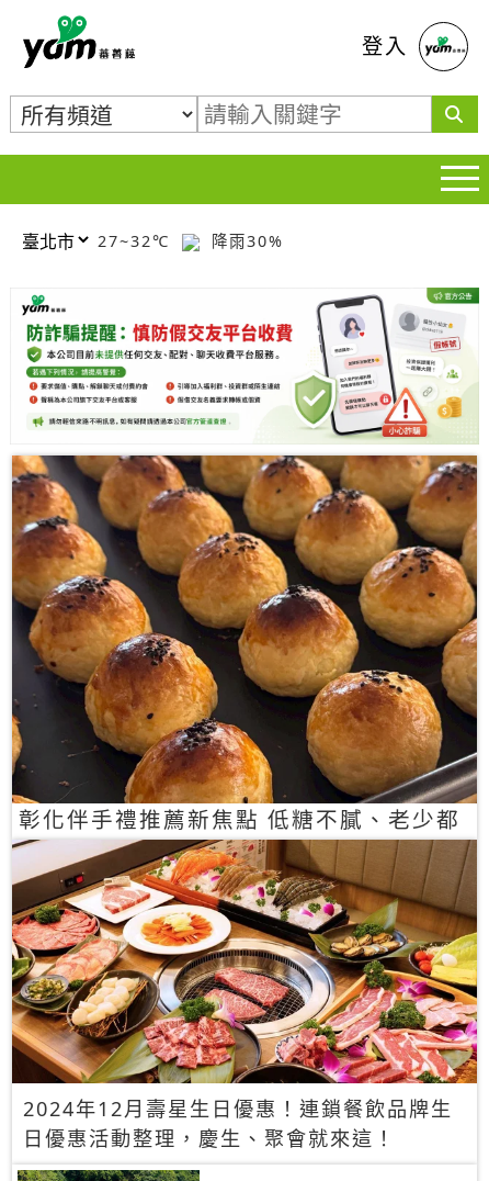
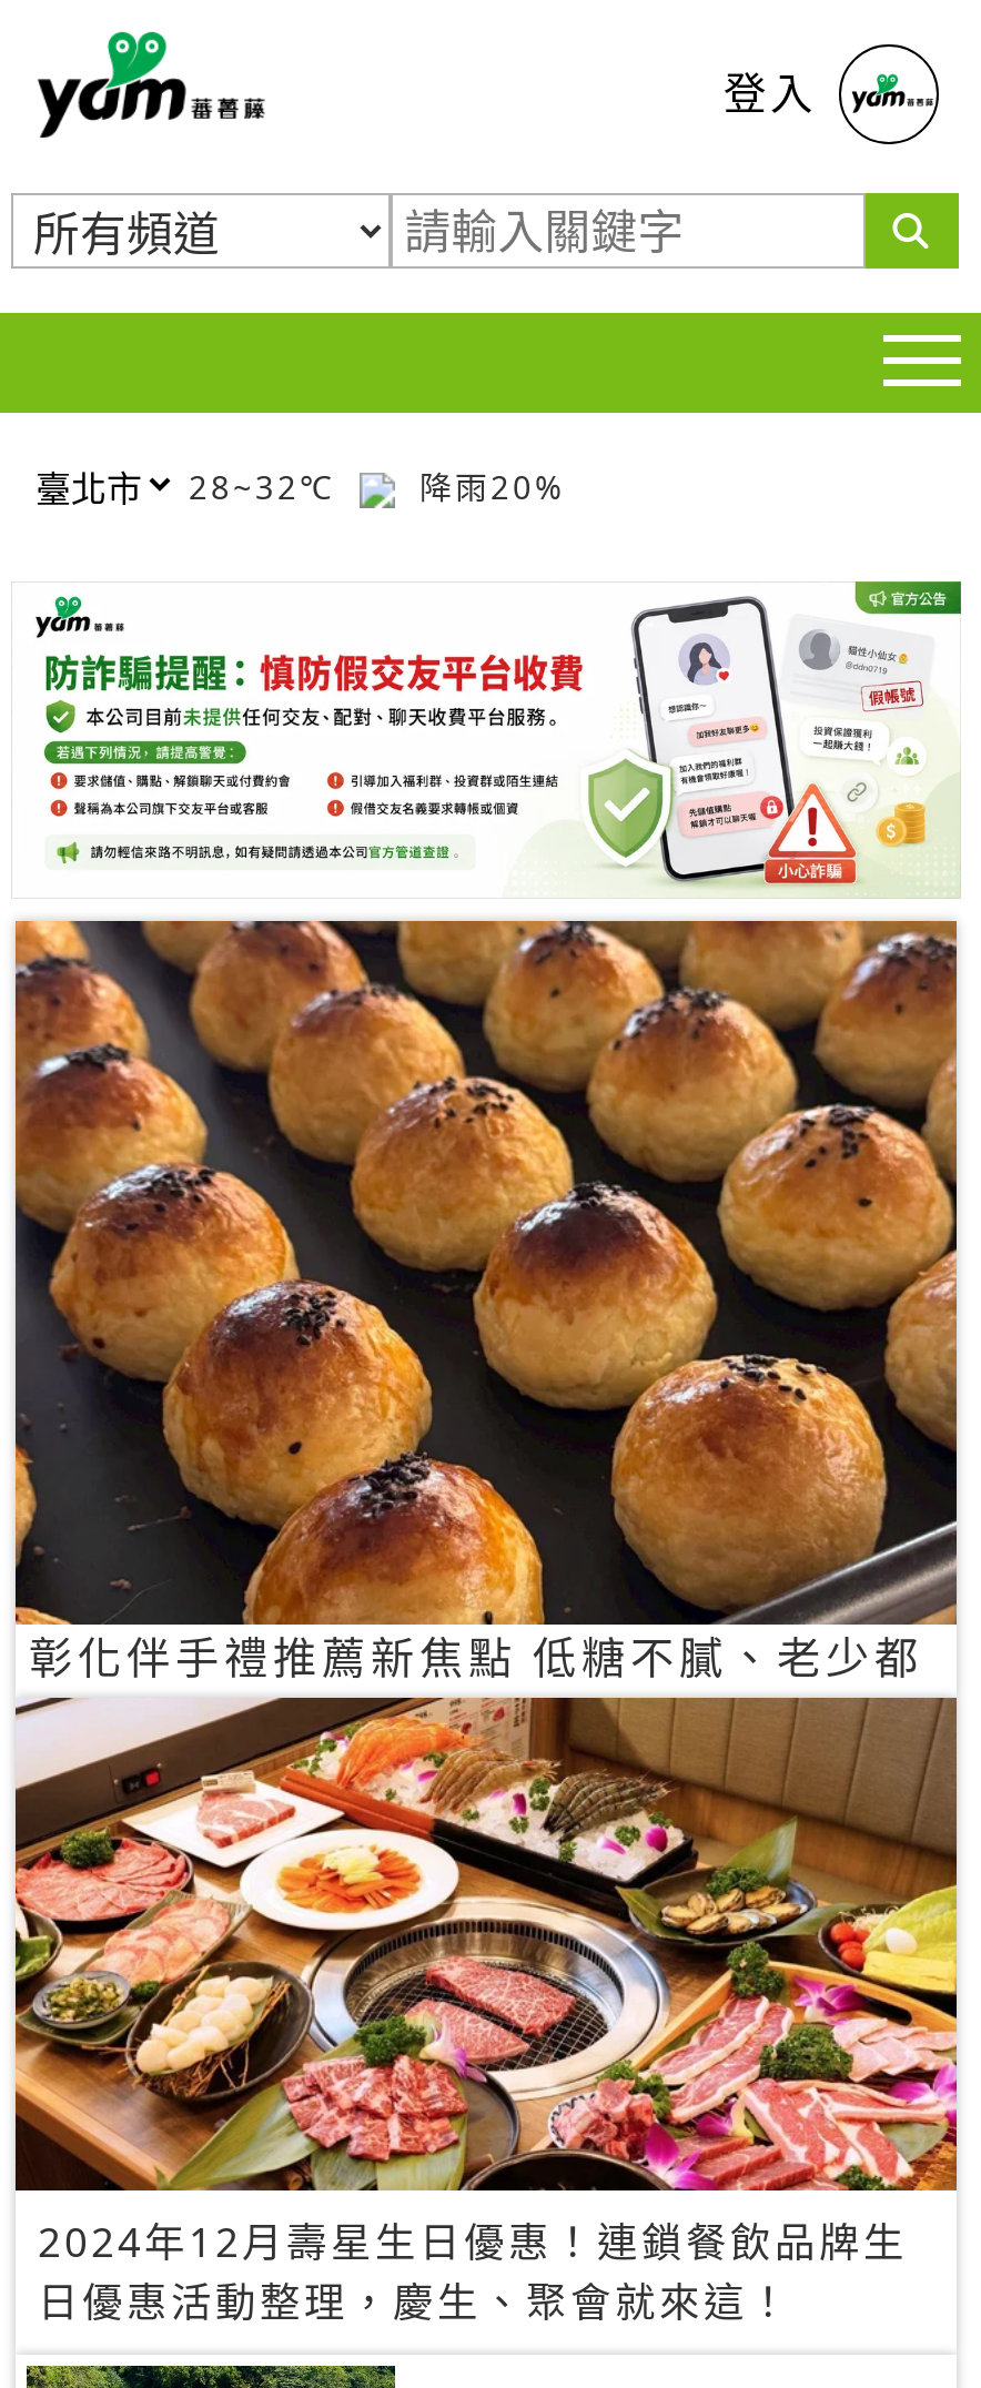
[98,230,177,251] 27~32℃ -> [189,465,348,507] 28~32℃
[205,230,284,251] 降雨30% -> [406,465,566,507] 降雨20%

